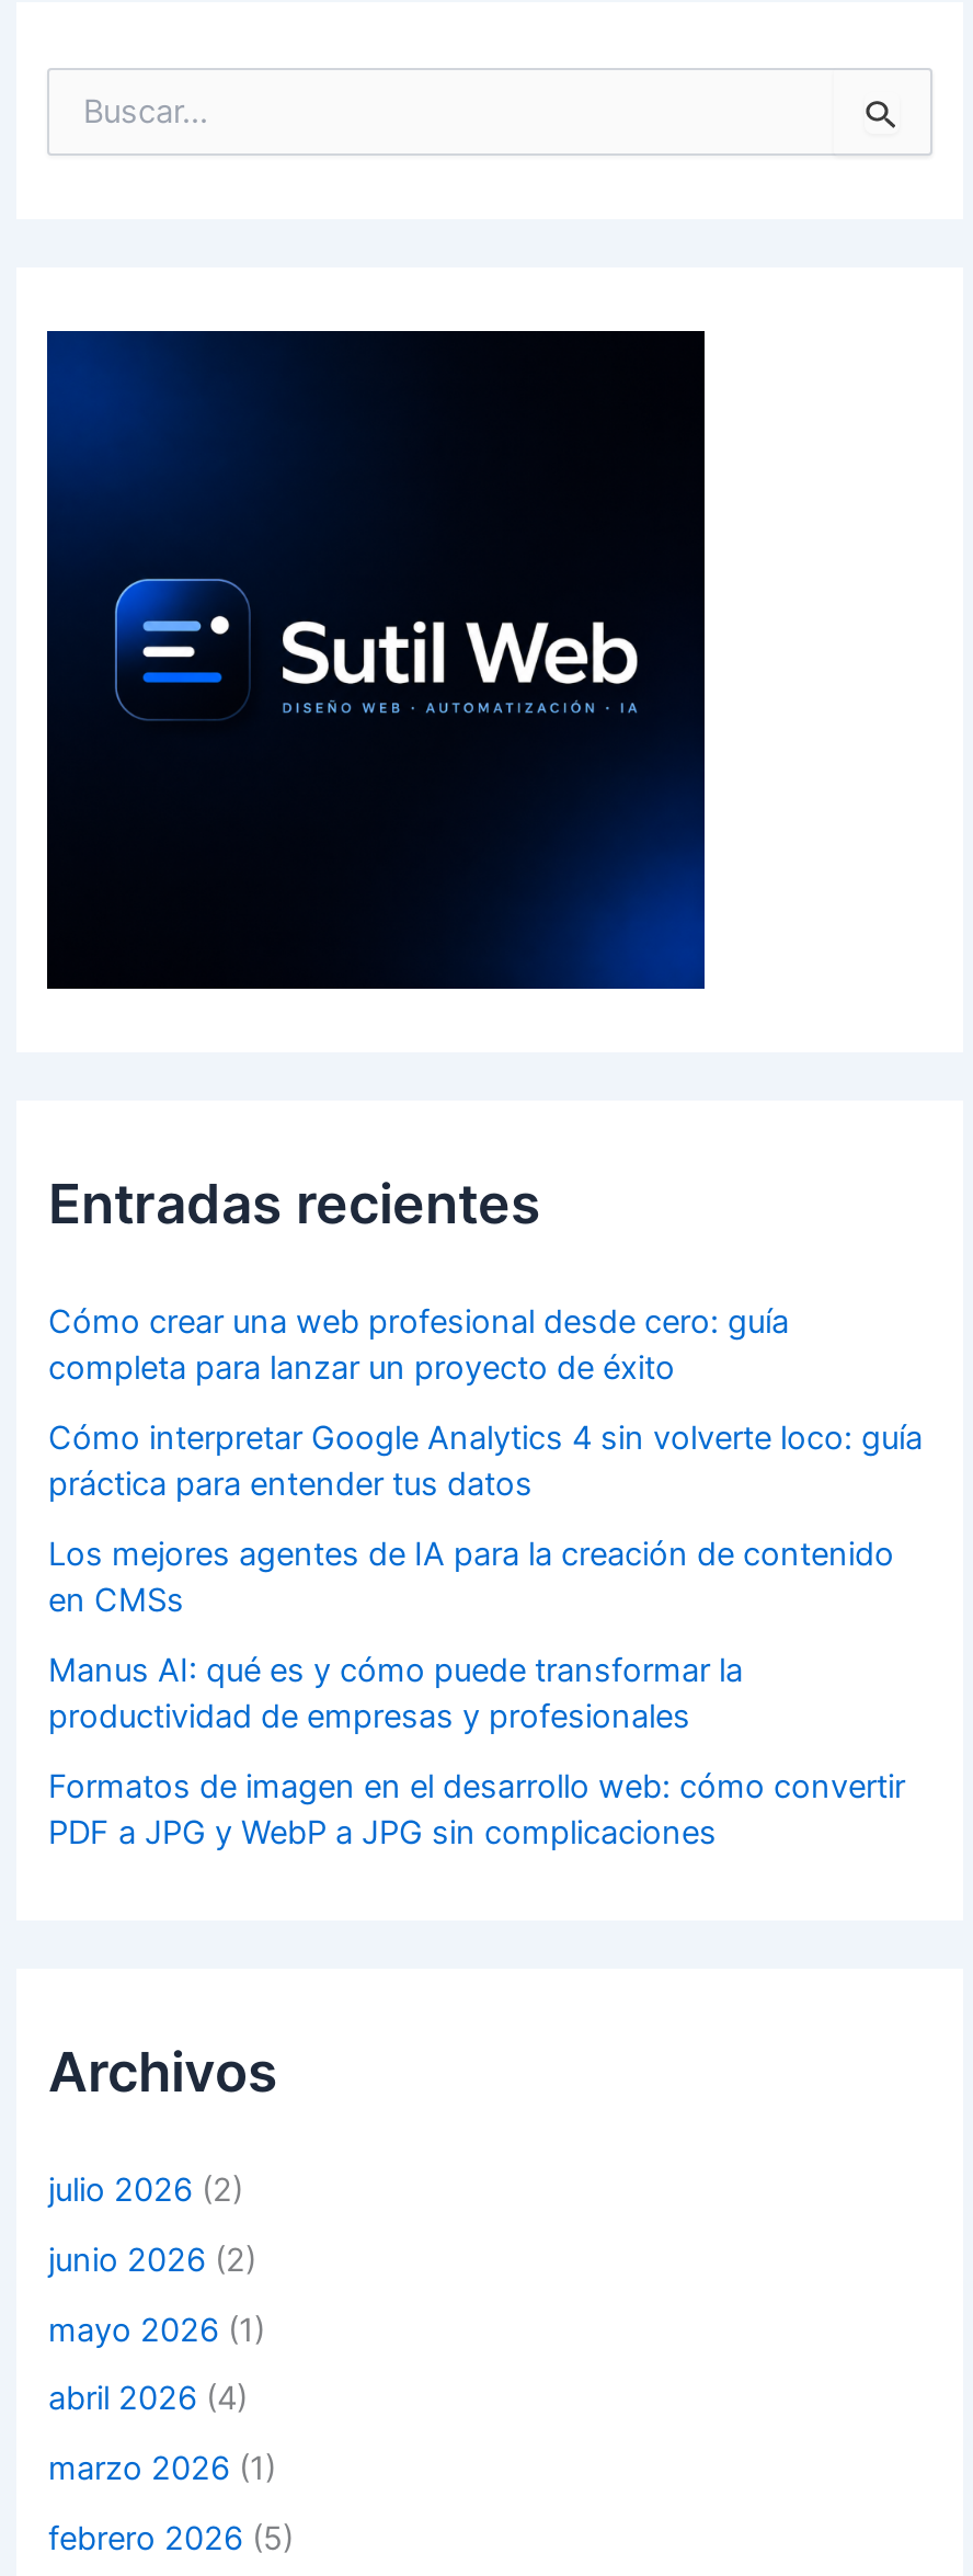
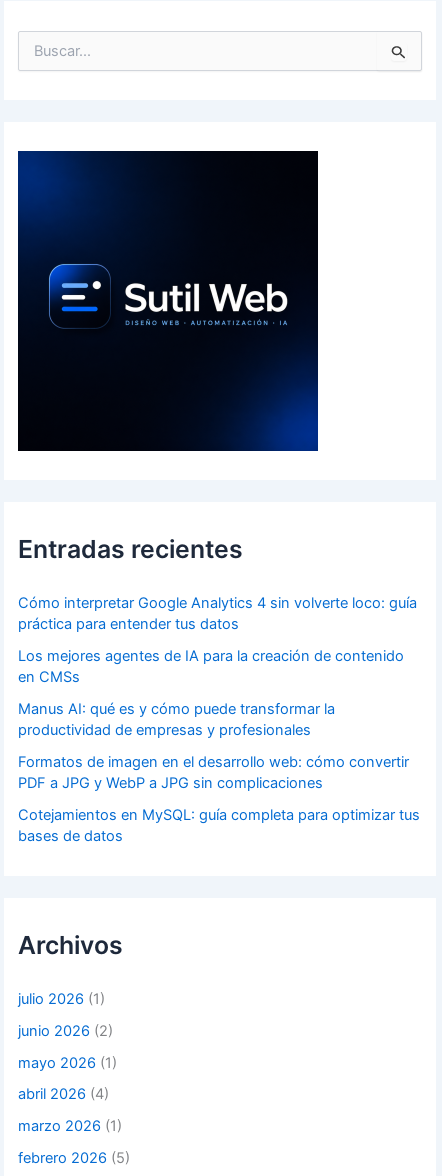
[48,1302,789,1388] Cómo crear una web profesional desde cero: guía | completa para lanzar un proyecto de éxito -> none
moved [48,1418,923,1852] -> [18,594,417,792]: Cómo interpretar Google Analytics 4 sin volverte loco: guía | práctica para entender tus datos | Los mejores agentes de IA para la creación de contenido | en CMSs | Manus AI: qué es y cómo puede transformar la | productividad de empresas y profesionales | Formatos de imagen en el desarrollo web: cómo convertir | PDF a JPG y WebP a JPG sin complicaciones
none -> [18,806,420,845] Cotejamientos en MySQL: guía completa para optimizar tus | bases de datos
[48,2170,243,2209] julio 2026 (2) -> [18,990,105,1008] julio 2026 (1)

